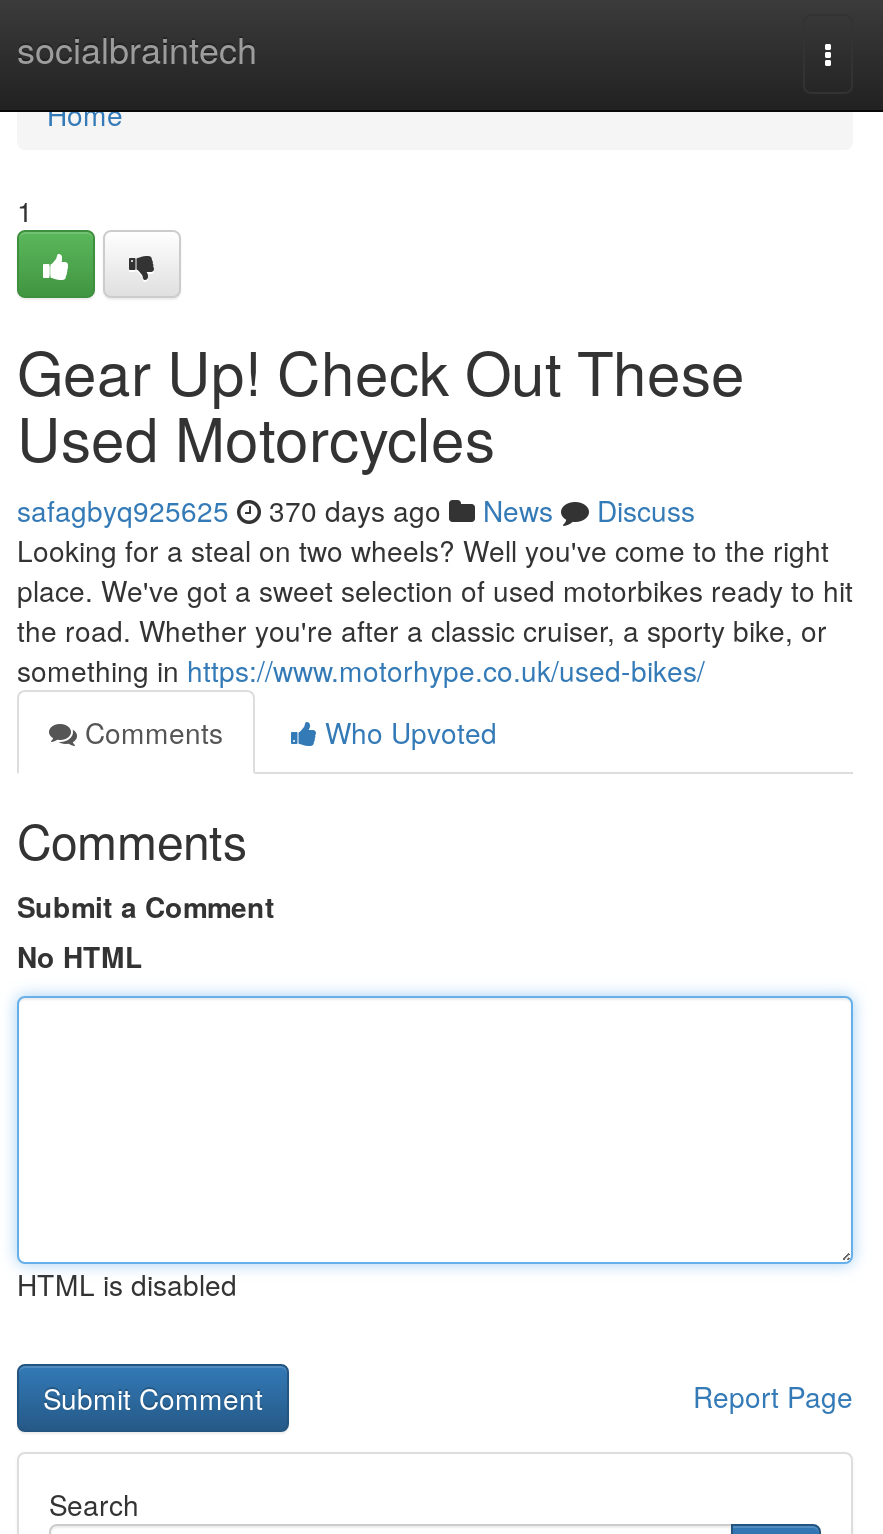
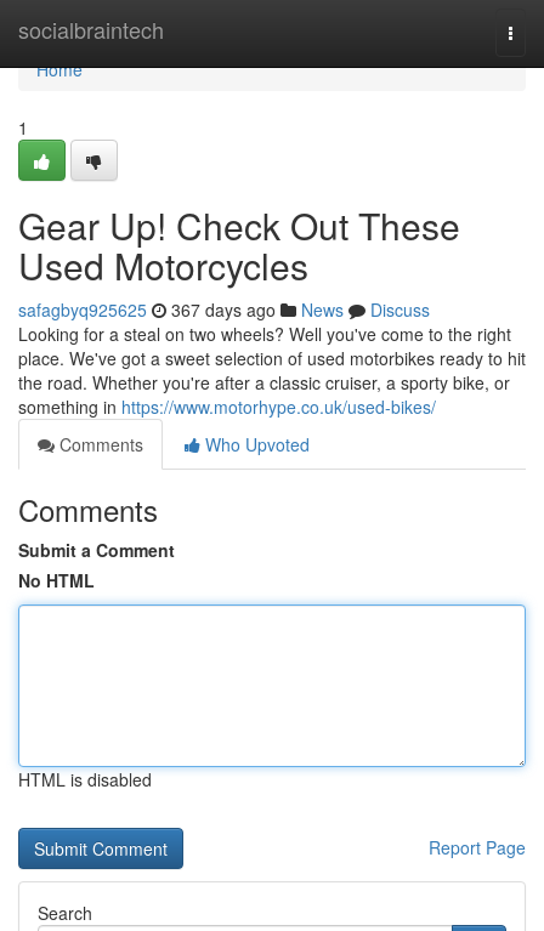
[17,490,695,530] safagbyq925625 370 days ago News Discuss -> [18,297,430,322] safagbyq925625 367 days ago News Discuss

